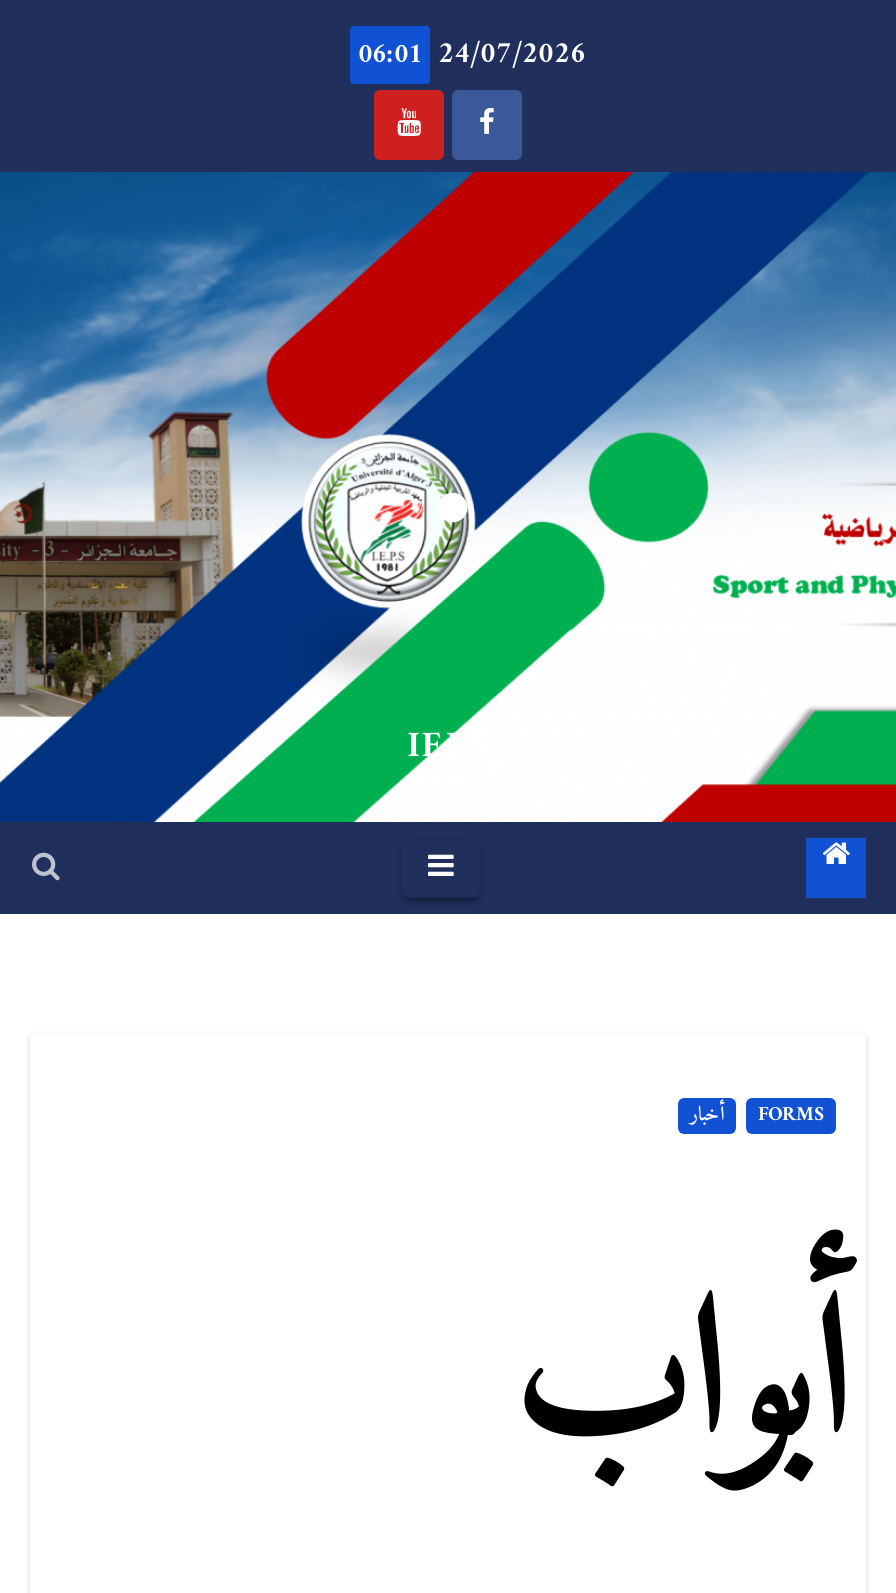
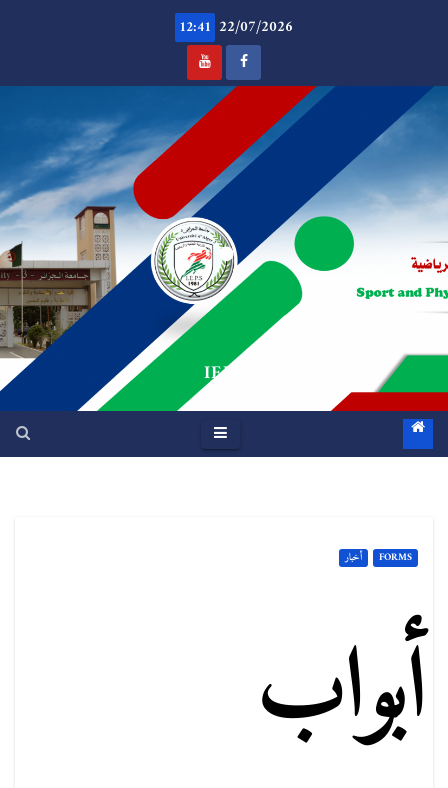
[358,30,422,80] 06:01 -> [179,15,211,40] 12:41
[438,28,586,82] 24/07/2026 -> [219,14,293,41] 22/07/2026

